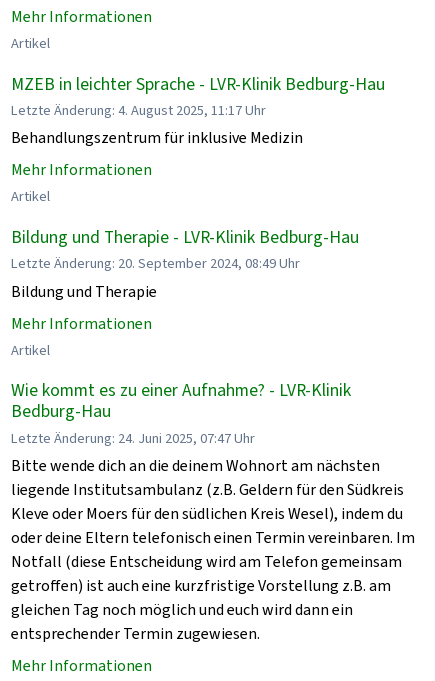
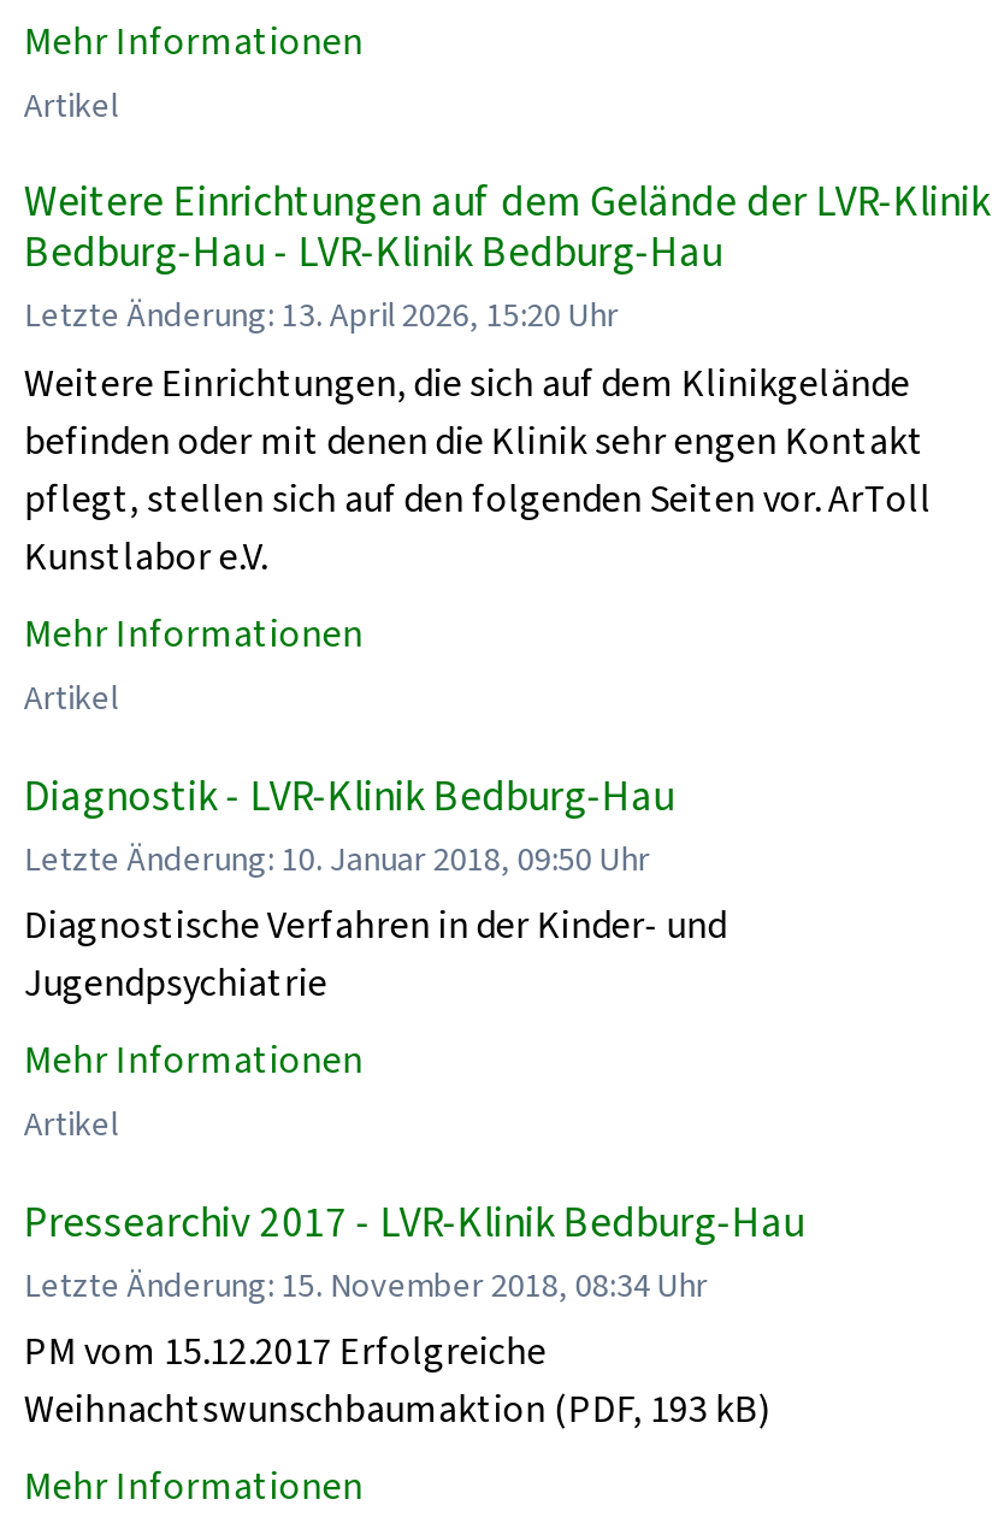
[11,72,385,148] MZEB in leichter Sprache - LVR-Klinik Bedburg-Hau | Letzte Änderung: 4. August 2025, 11:17 Uhr | Behandlungszentrum für inklusive Medizin -> [24,173,989,581] Weitere Einrichtungen auf dem Gelände der LVR-Klinik | Bedburg-Hau - LVR-Klinik Bedburg-Hau | Letzte Änderung: 13. April 2026, 15:20 Uhr | Weitere Einrichtungen, die sich auf dem Klinikgelände | befinden oder mit denen die Klinik sehr engen Kontakt | pflegt, stellen sich auf den folgenden Seiten vor. ArToll | Kunstlabor e.V.
moved [11,159,152,206] -> [24,608,363,721]: Mehr Informationen | Artikel
[11,225,359,301] Bildung und Therapie - LVR-Klinik Bedburg-Hau | Letzte Änderung: 20. September 2024, 08:49 Uhr | Bildung und Therapie -> [24,766,727,1008] Diagnostik - LVR-Klinik Bedburg-Hau | Letzte Änderung: 10. Januar 2018, 09:50 Uhr | Diagnostische Verfahren in der Kinder- und | Jugendpsychiatrie
moved [11,313,152,360] -> [24,1035,363,1148]: Mehr Informationen | Artikel
[11,378,415,644] Wie kommt es zu einer Aufnahme? - LVR-Klinik | Bedburg-Hau | Letzte Änderung: 24. Juni 2025, 07:47 Uhr | Bitte wende dich an die deinem Wohnort am nächsten | liegende Institutsambulanz (z.B. Geldern für den Südkreis | Kleve oder Moers für den südlichen Kreis Wesel), indem du | oder deine Eltern telefonisch einen Termin vereinbaren. Im | Notfall (diese Entscheidung wird am Telefon gemeinsam | getroffen) ist auch eine kurzfristige Vorstellung z.B. am | gleichen Tag noch möglich und euch wird dann ein | entsprechender Termin zugewiesen. -> [24,1193,804,1434] Pressearchiv 2017 - LVR-Klinik Bedburg-Hau | Letzte Änderung: 15. November 2018, 08:34 Uhr | PM vom 15.12.2017 Erfolgreiche | Weihnachtswunschbaumaktion (PDF, 193 kB)

